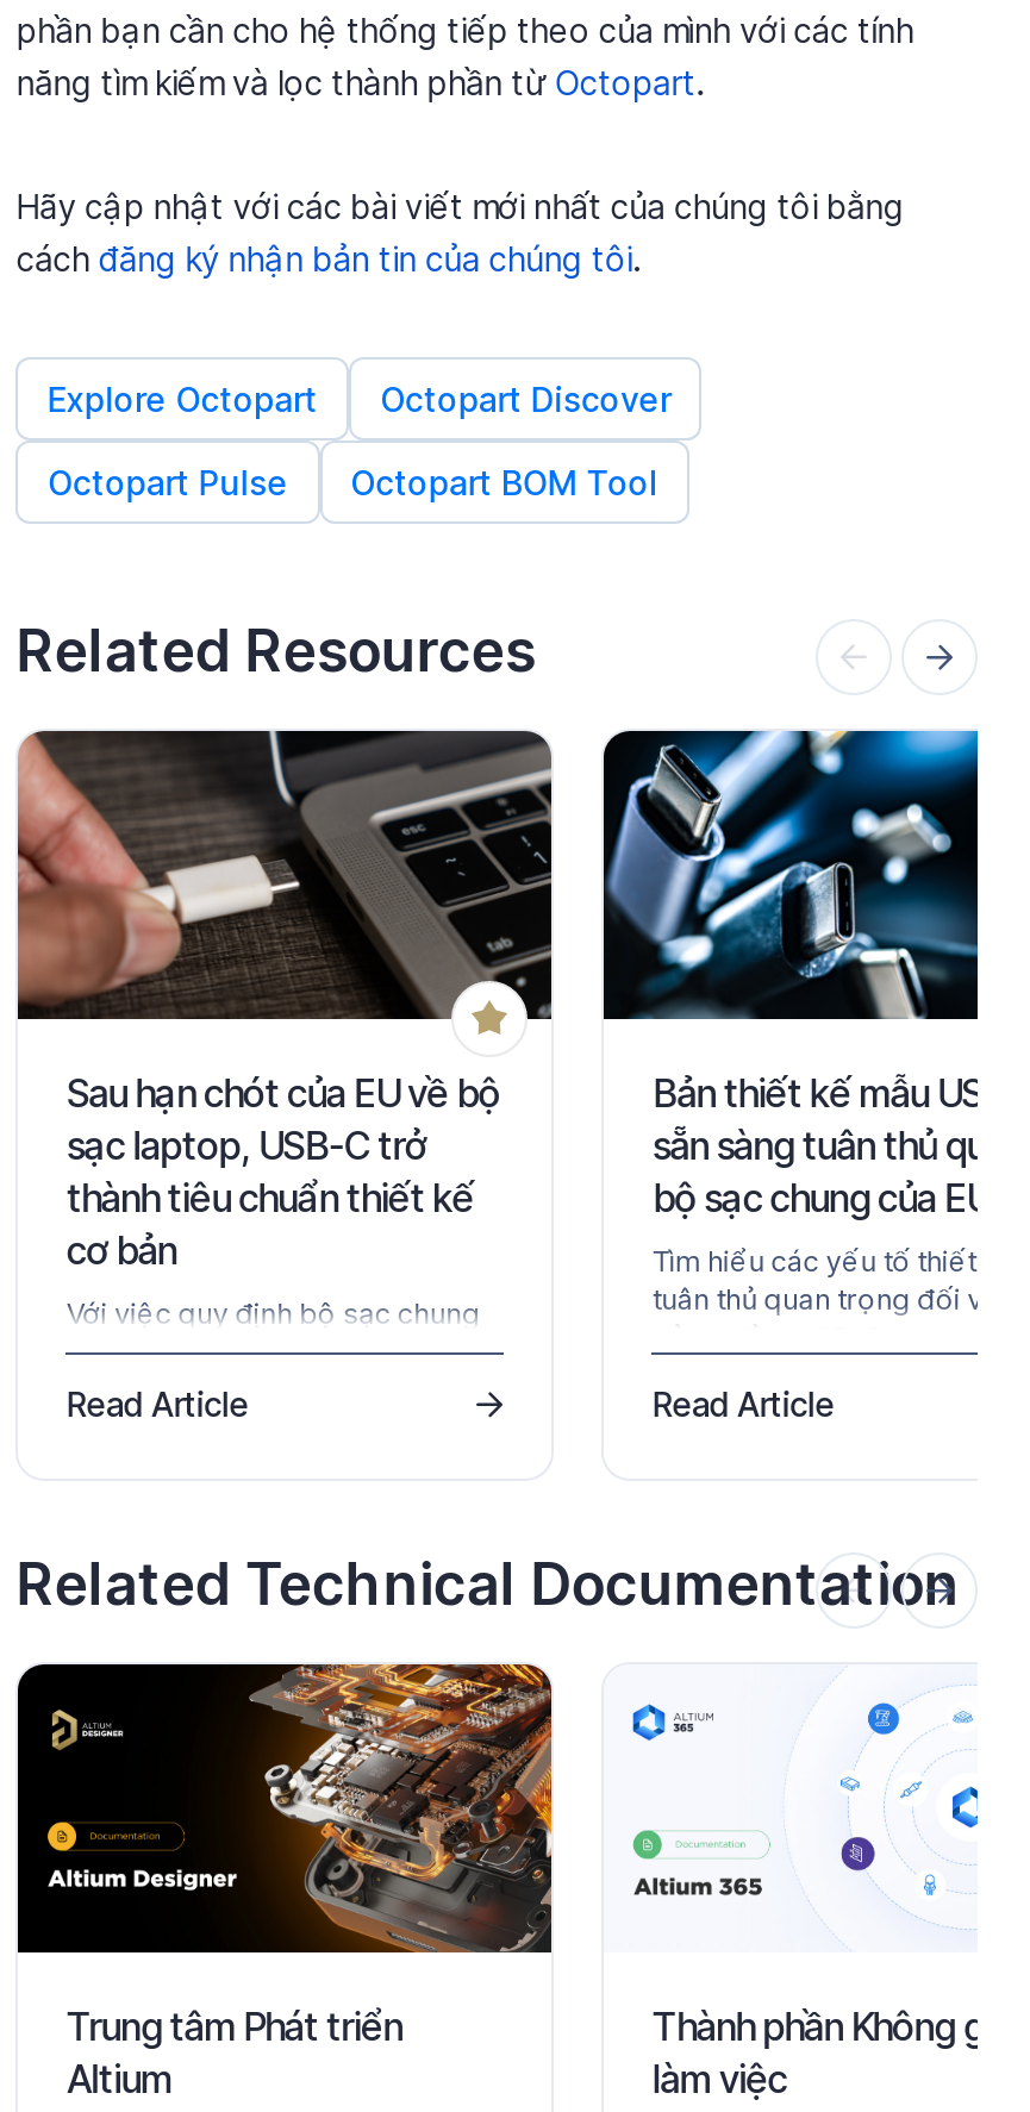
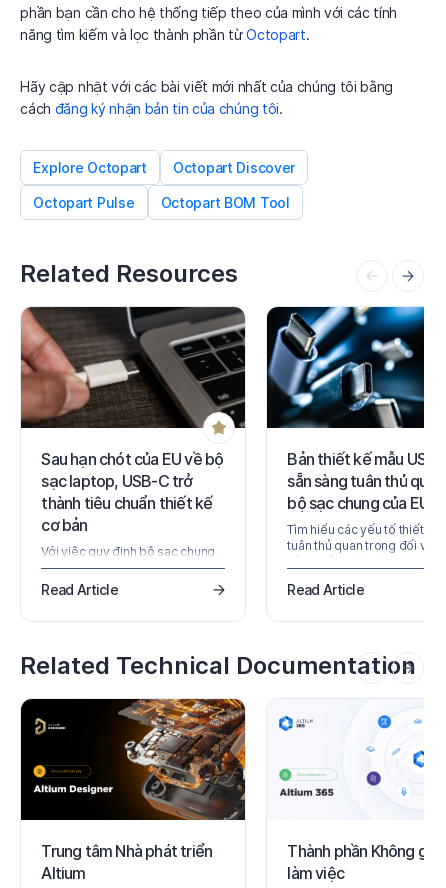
[66,2002,402,2049] Trung tâm Phát triển -> [41,841,212,861] Trung tâm Nhà phát triển

